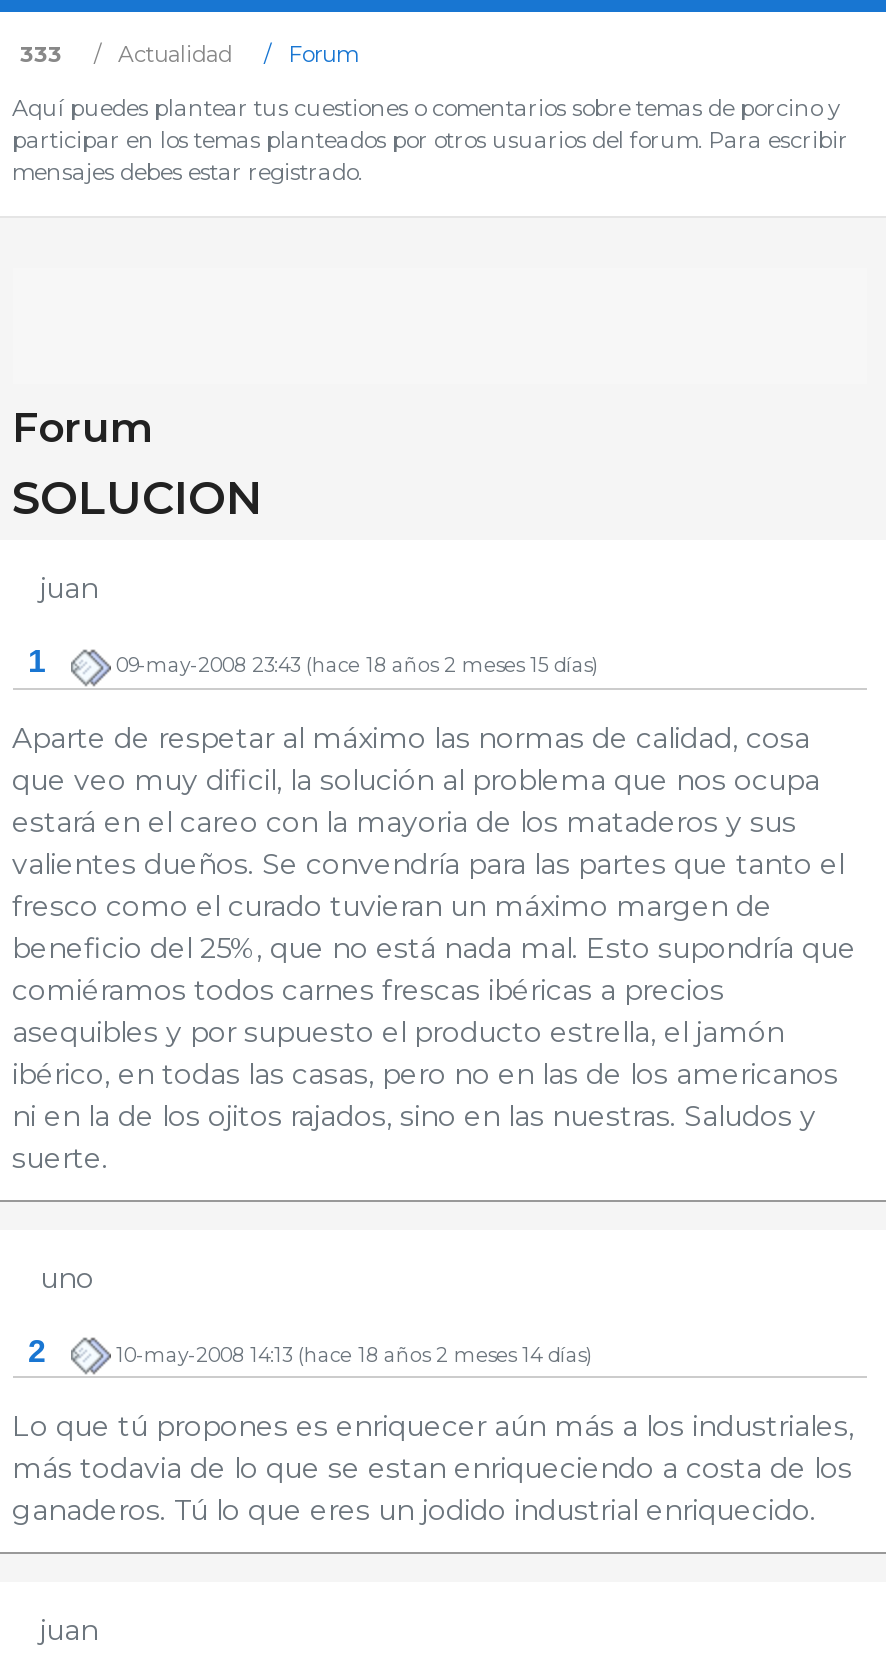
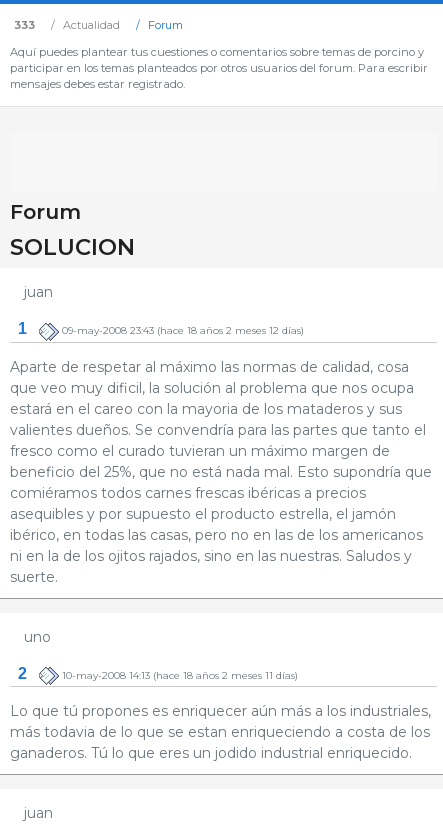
[116,655,598,677] 09-may-2008 23:43 (hace 18 años 2 meses 15 días) -> [61,325,303,336] 09-may-2008 23:43 (hace 18 años 2 meses 12 días)
[116,1344,592,1366] 10-may-2008 14:13 (hace 18 años 2 meses 14 días) -> [61,670,297,681] 10-may-2008 14:13 (hace 18 años 2 meses 11 días)

